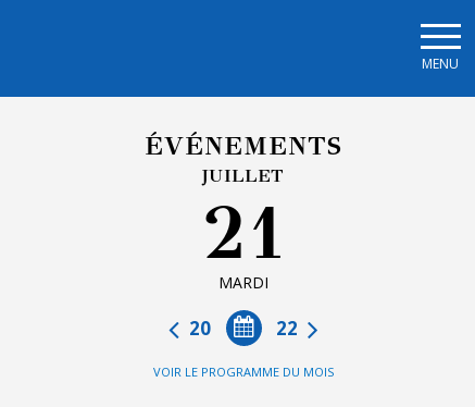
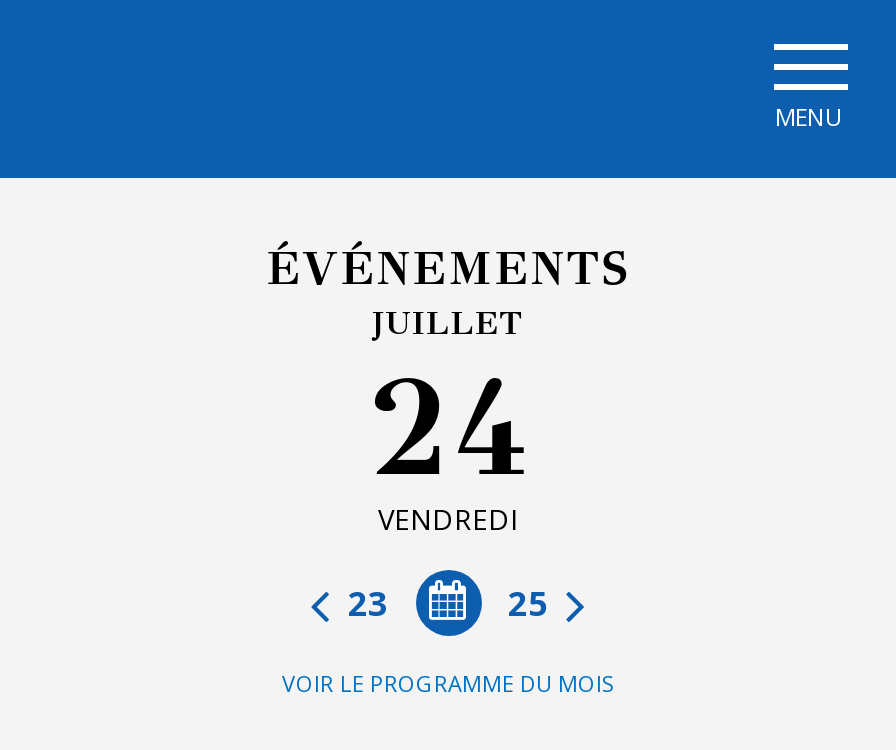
[201,188,286,293] 21 | MARDI -> [366,346,530,538] 24 | VENDREDI
[185,316,302,341] 22 | 20 -> [340,580,556,626] 25 | 23

